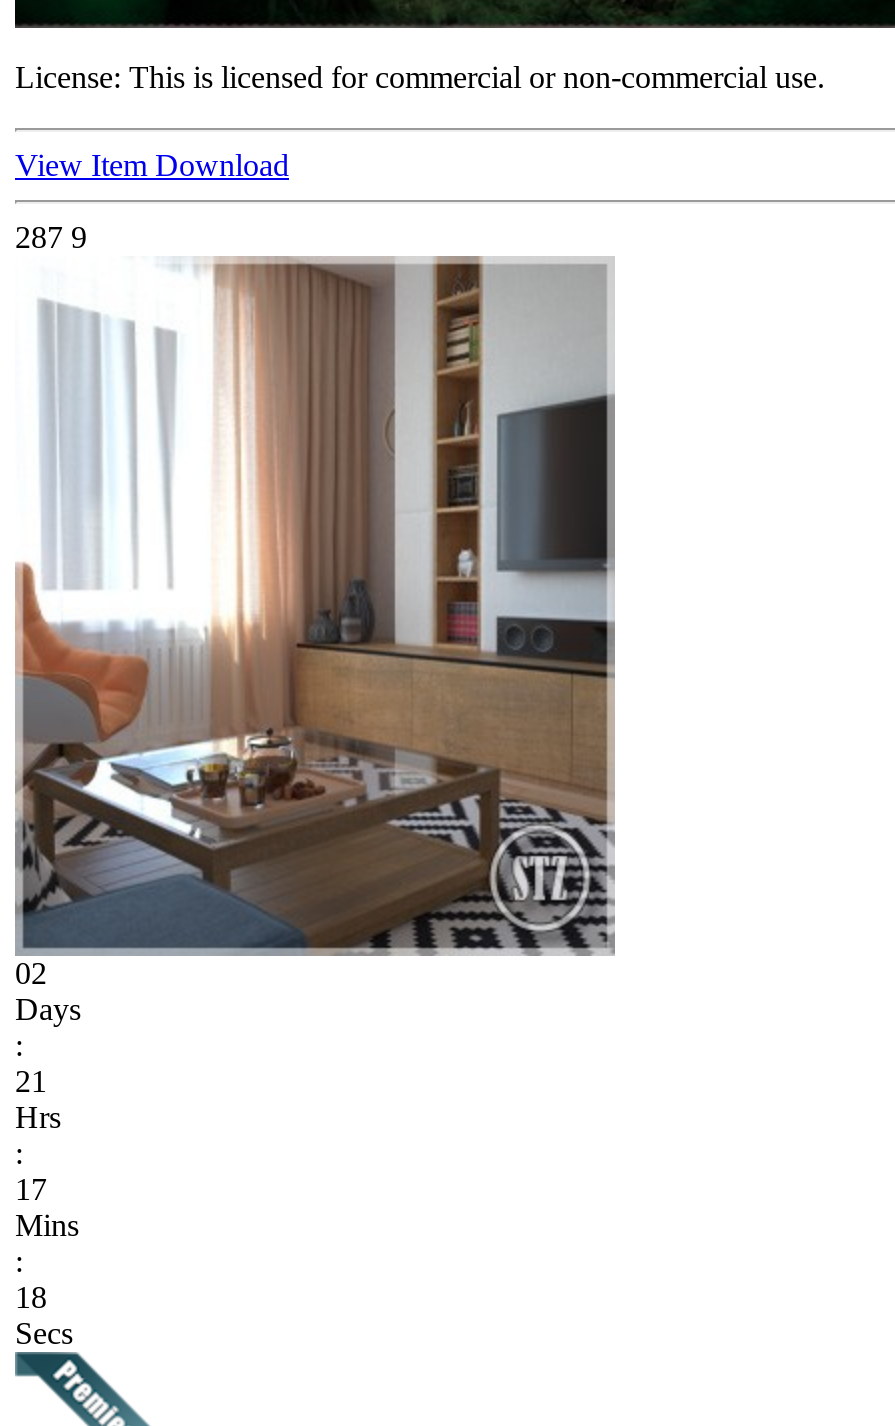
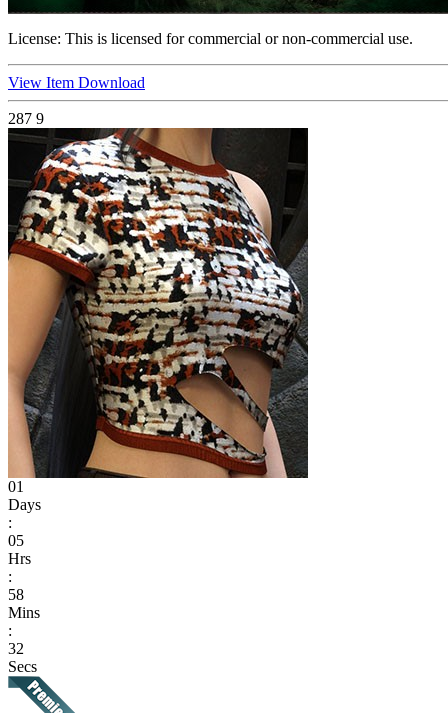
[15,256,615,991] [image] | 02 -> [7,127,309,495] [image] | 01
[15,1065,47,1099] 21 -> [8,532,24,549] 05
[15,1173,47,1207] 17 -> [8,586,24,603] 58
[15,1281,47,1315] 18 -> [8,640,24,657] 32

